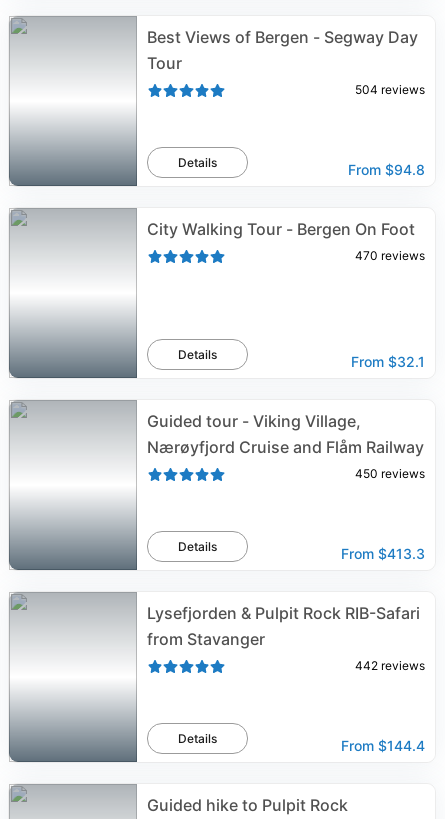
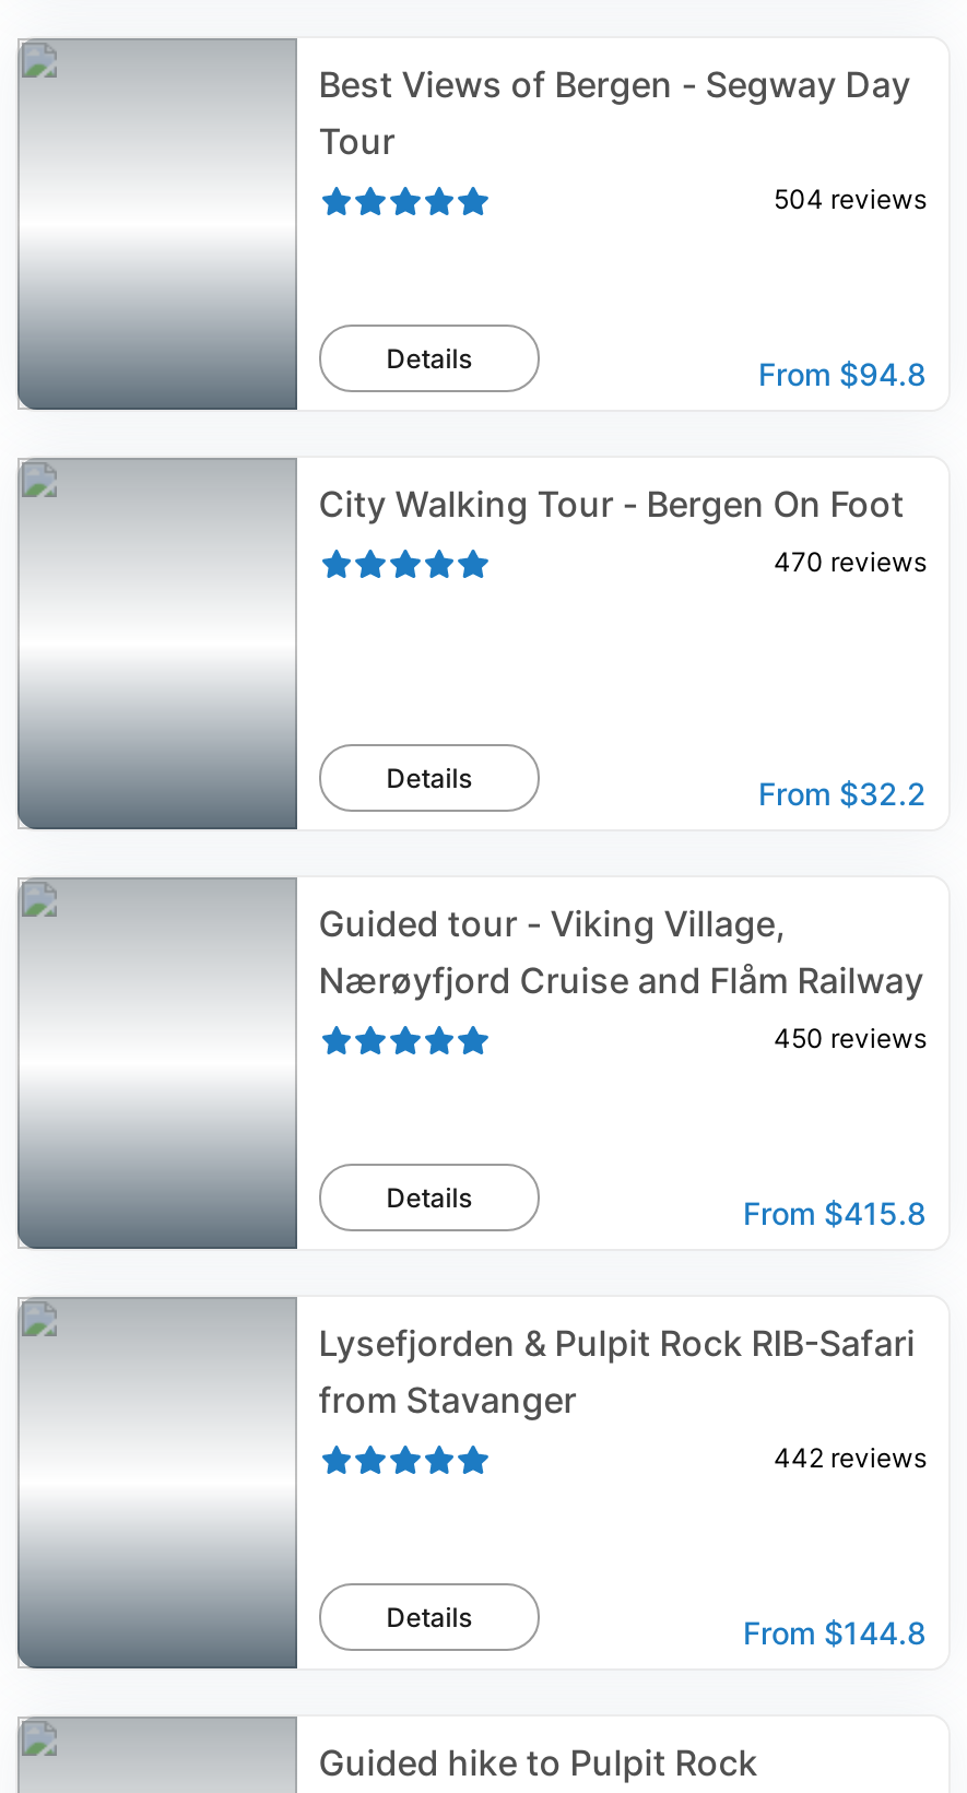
[351,353,425,370] From $32.1 -> [758,775,927,812] From $32.2
[341,545,425,562] From $413.3 -> [743,1194,927,1231] From $415.8
[341,737,425,754] From $144.4 -> [743,1614,927,1651] From $144.8

